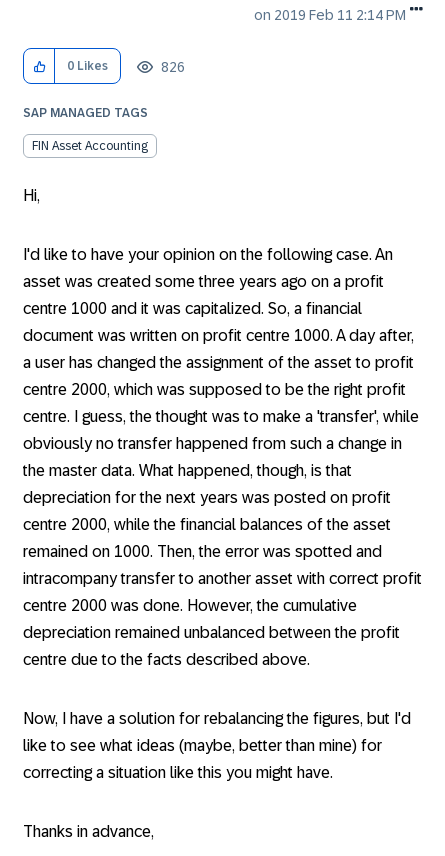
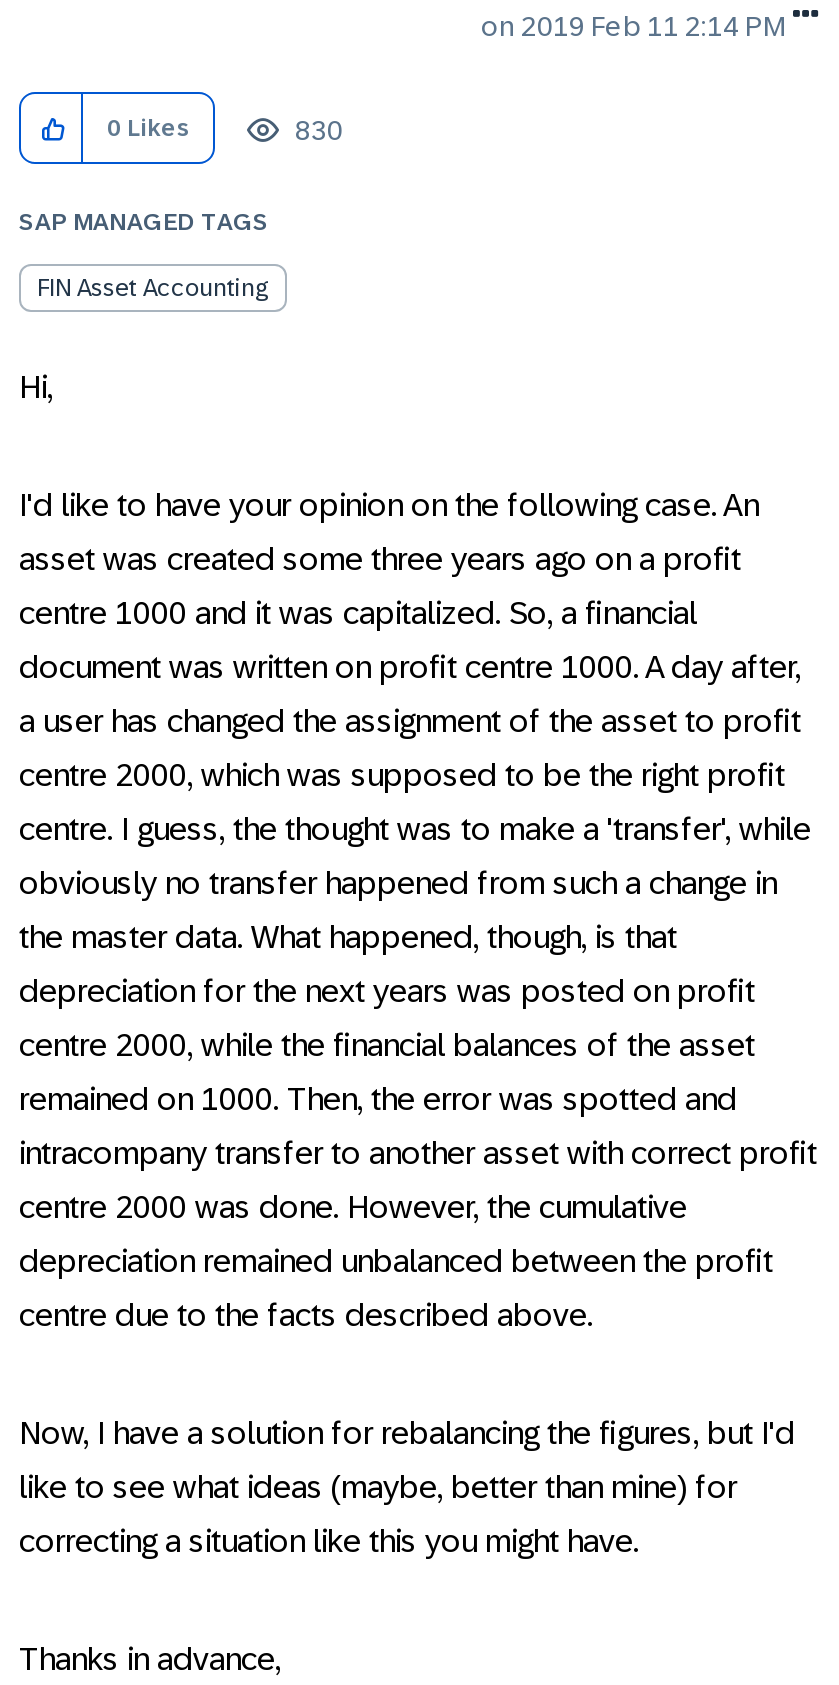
[161,59,185,75] 826 -> [295,114,343,146] 830

